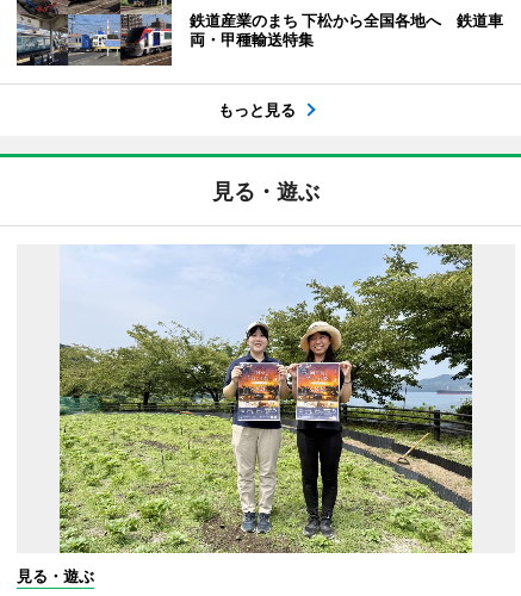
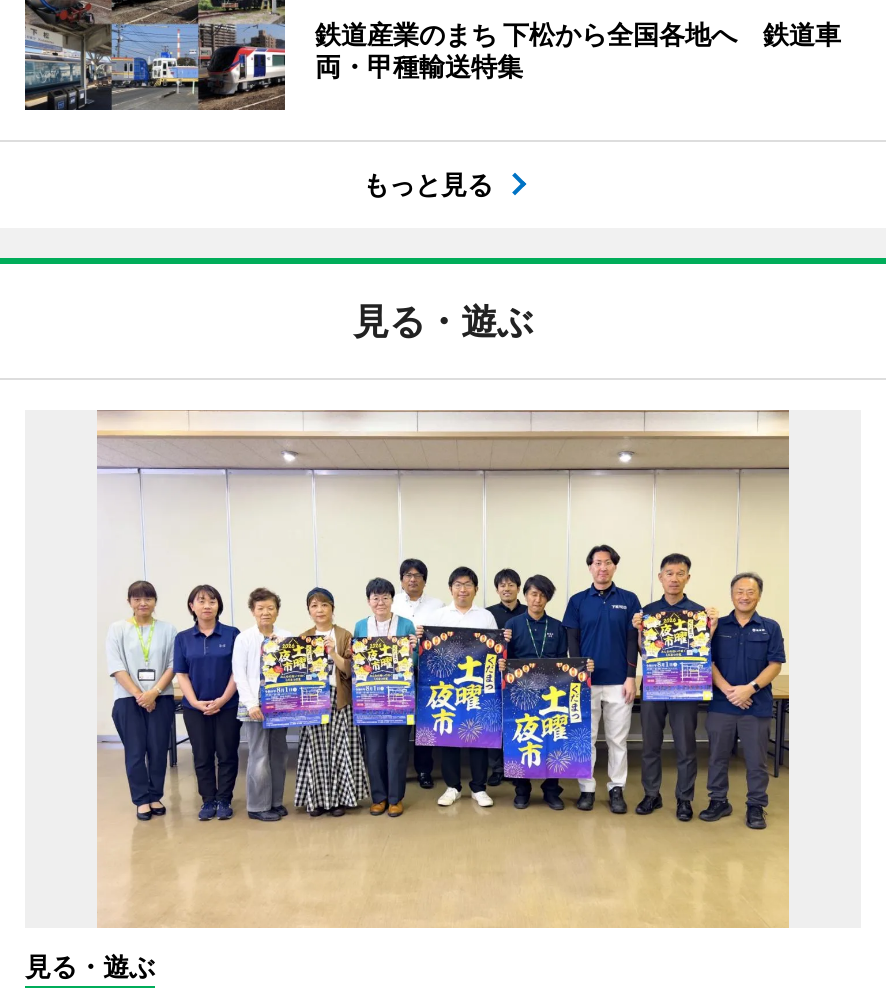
[58,244,473,553] [image] -> [97,408,791,928] [image]

